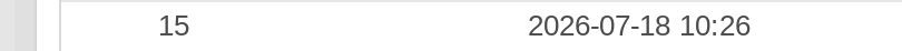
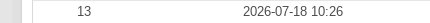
[158,9,189,42] 15 -> [76,4,90,19] 13

